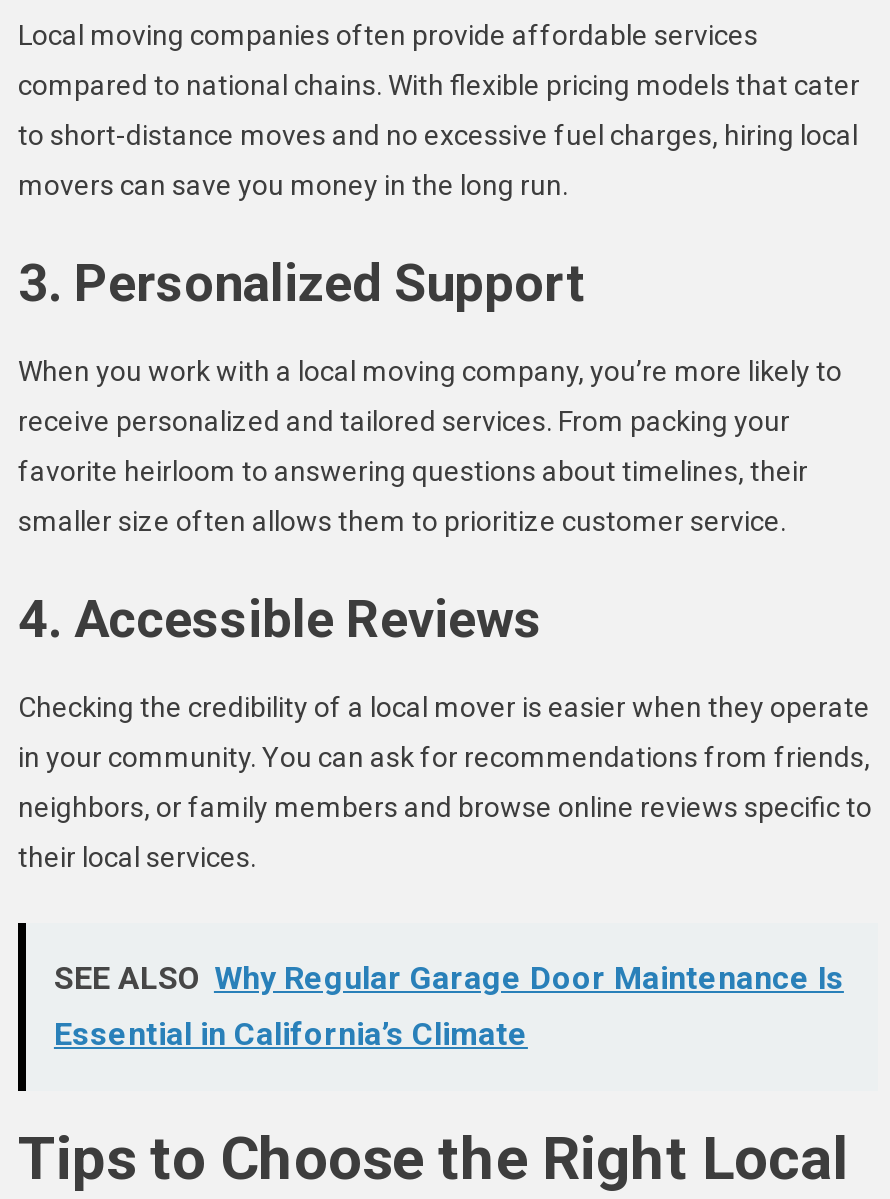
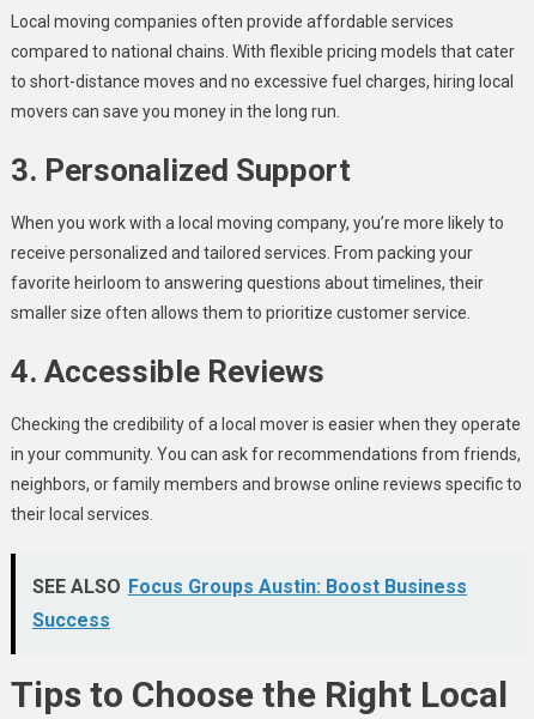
[54,959,844,997] SEE ALSO Why Regular Garage Door Maintenance Is -> [32,575,467,598] SEE ALSO Focus Groups Austin: Boost Business
[54,1015,528,1053] Essential in California’s Climate -> [32,609,110,631] Success

